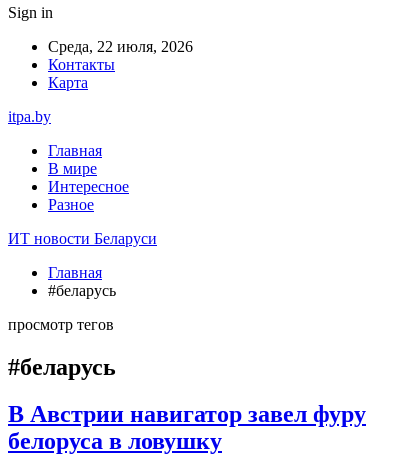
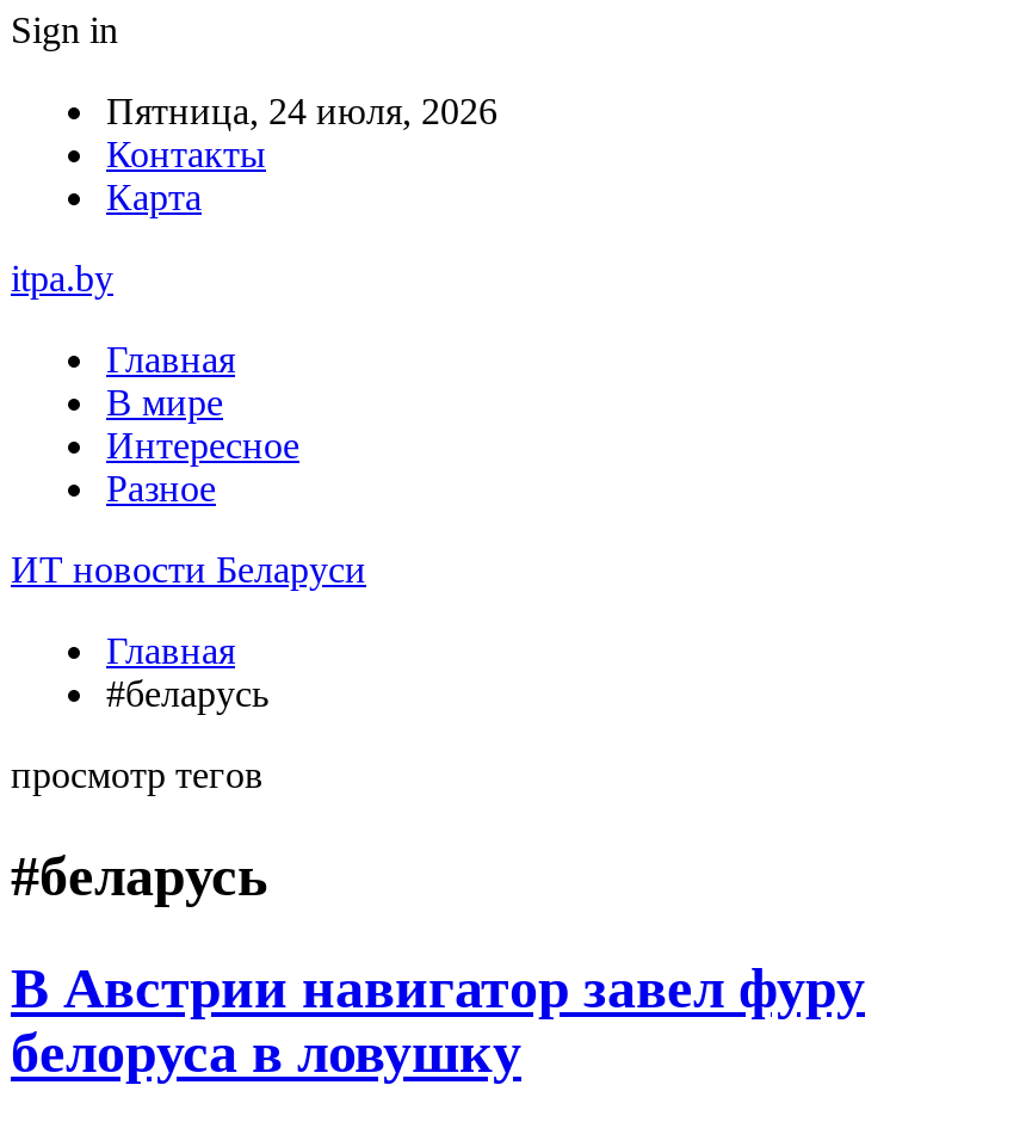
[48,38,193,55] Среда, 22 июля, 2026 -> [106,91,497,131] Пятница, 24 июля, 2026

